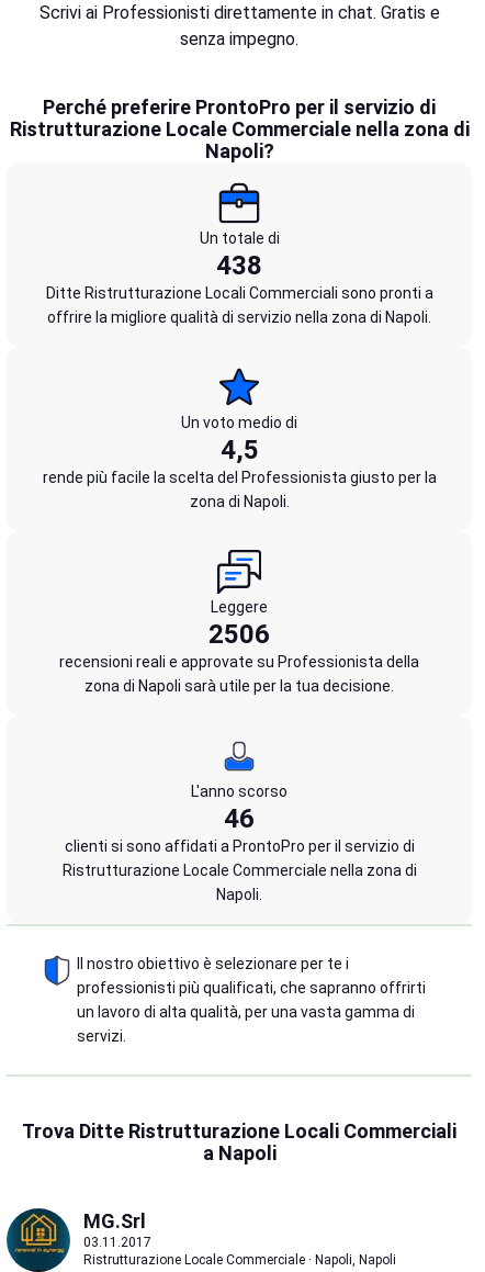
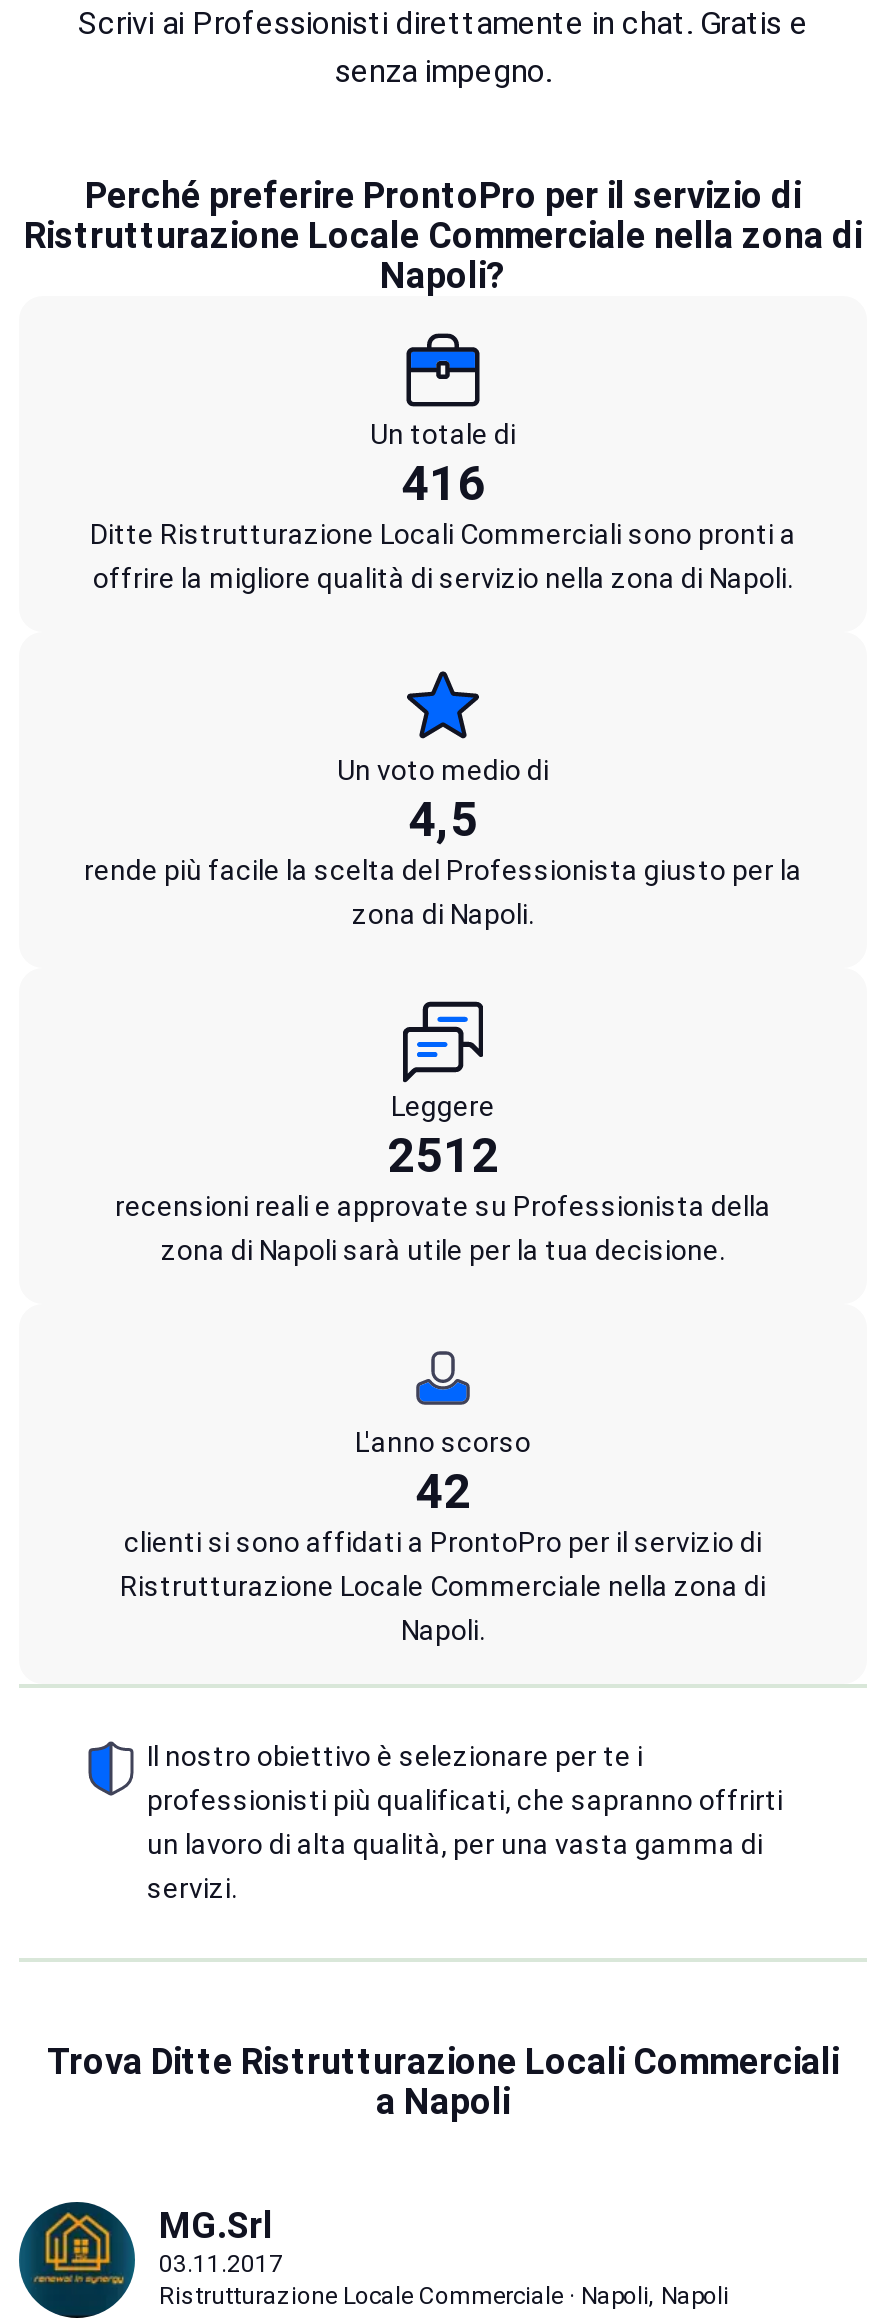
[216,250,262,281] 438 -> [401,456,485,512] 416
[208,619,270,649] 2506 -> [387,1128,499,1184] 2512
[224,803,255,834] 46 -> [415,1464,471,1520] 42

